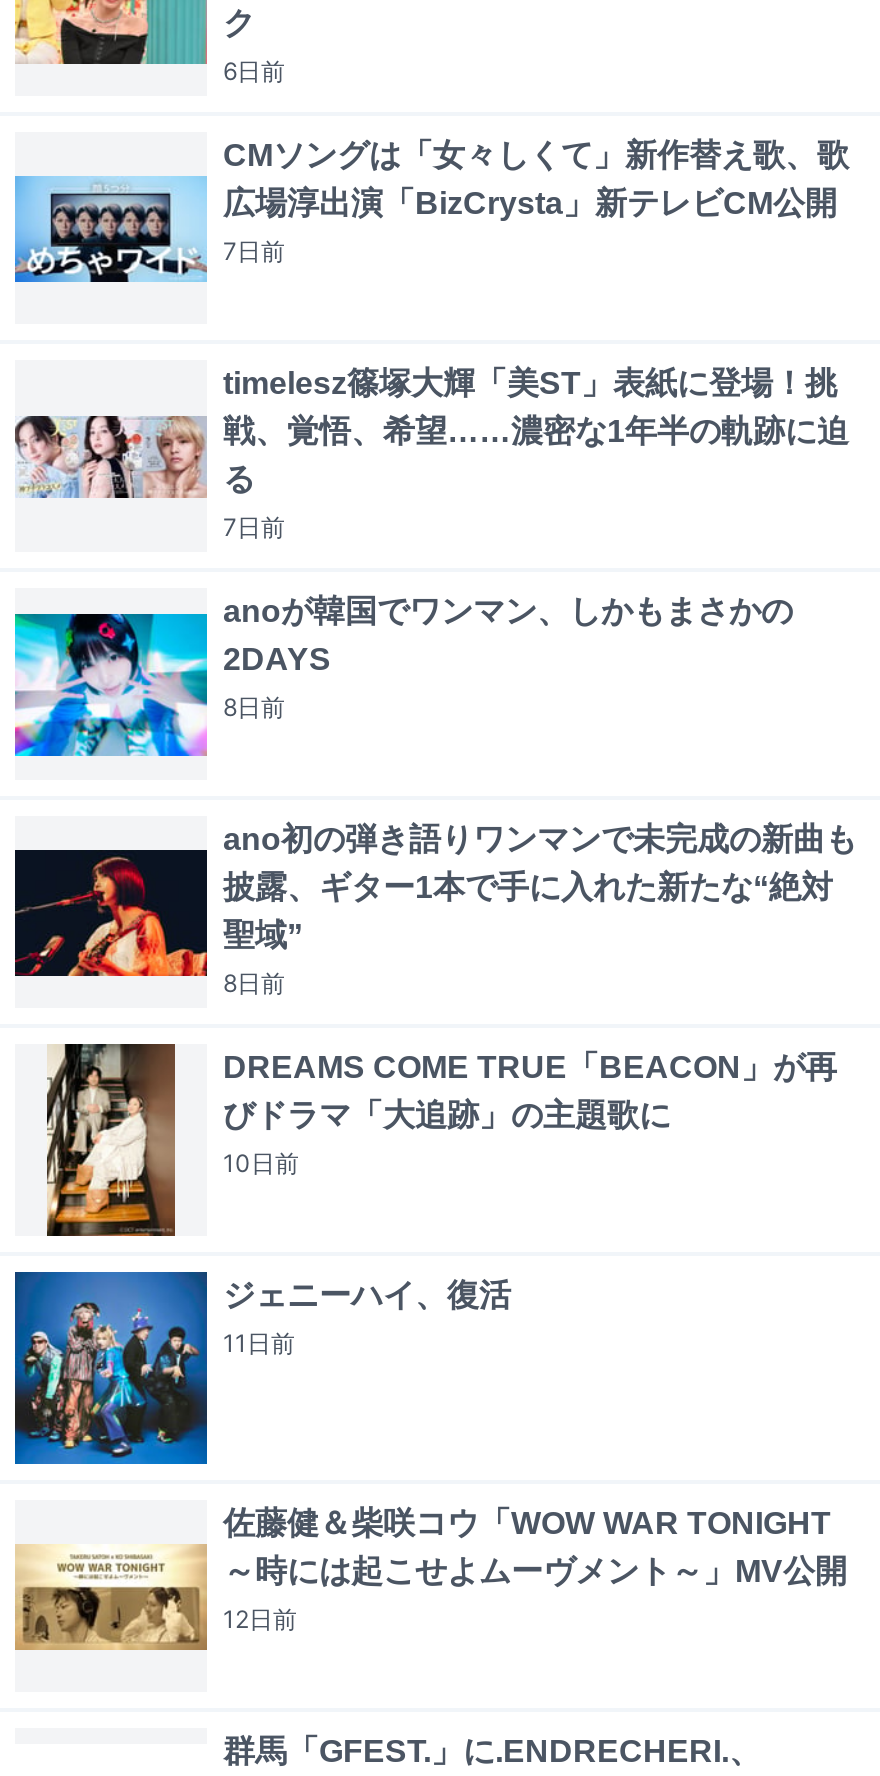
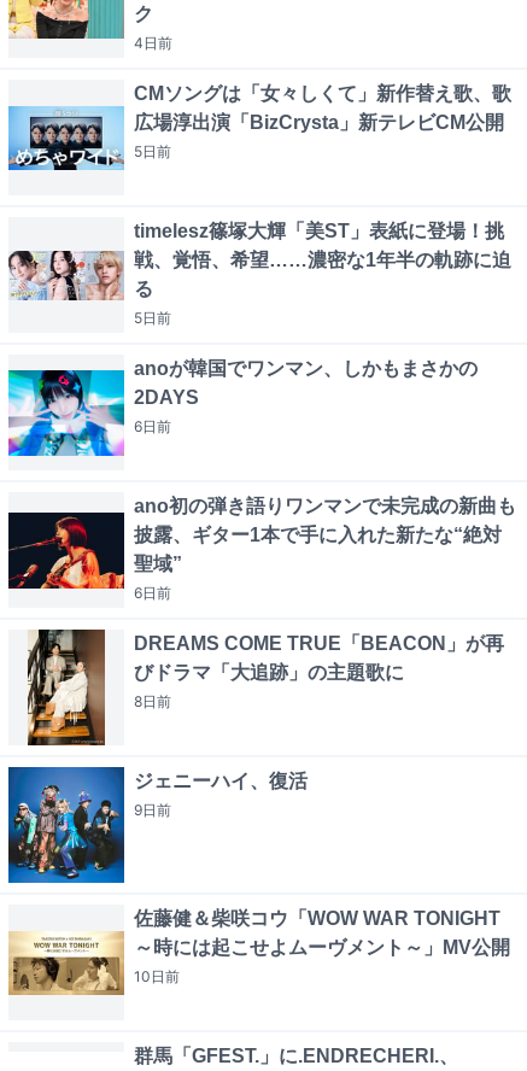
[223,57,285,87] 6日前 -> [134,34,172,52] 4日前
[223,237,285,267] 7日前 -> [134,143,171,161] 5日前
[223,513,285,543] 7日前 -> [134,309,171,327] 5日前
[223,693,285,723] 8日前 -> [134,418,171,436] 6日前
[223,969,285,999] 8日前 -> [134,584,171,602] 6日前
[223,1149,299,1179] 10日前 -> [134,693,171,711] 8日前
[223,1329,295,1359] 11日前 -> [134,801,171,819] 9日前
[223,1605,297,1635] 12日前 -> [134,968,180,986] 10日前

